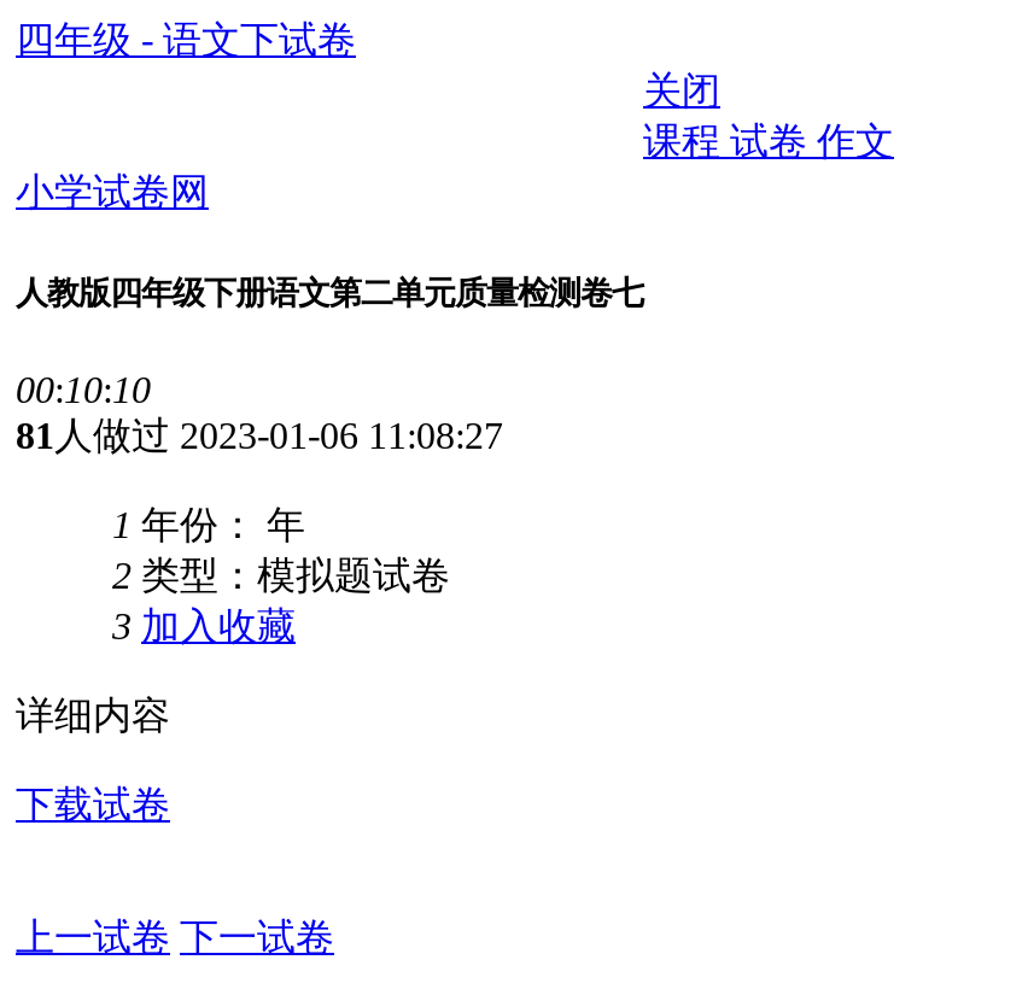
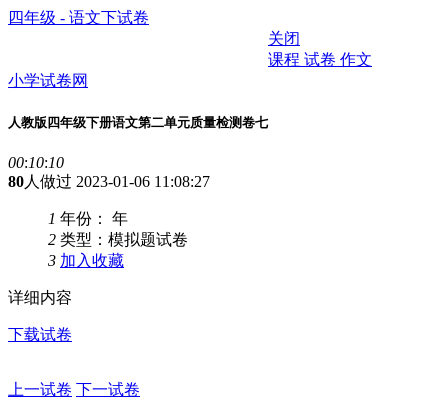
[16,416,503,457] 81人做过 2023-01-06 11:08:27 -> [8,173,210,190] 80人做过 2023-01-06 11:08:27

